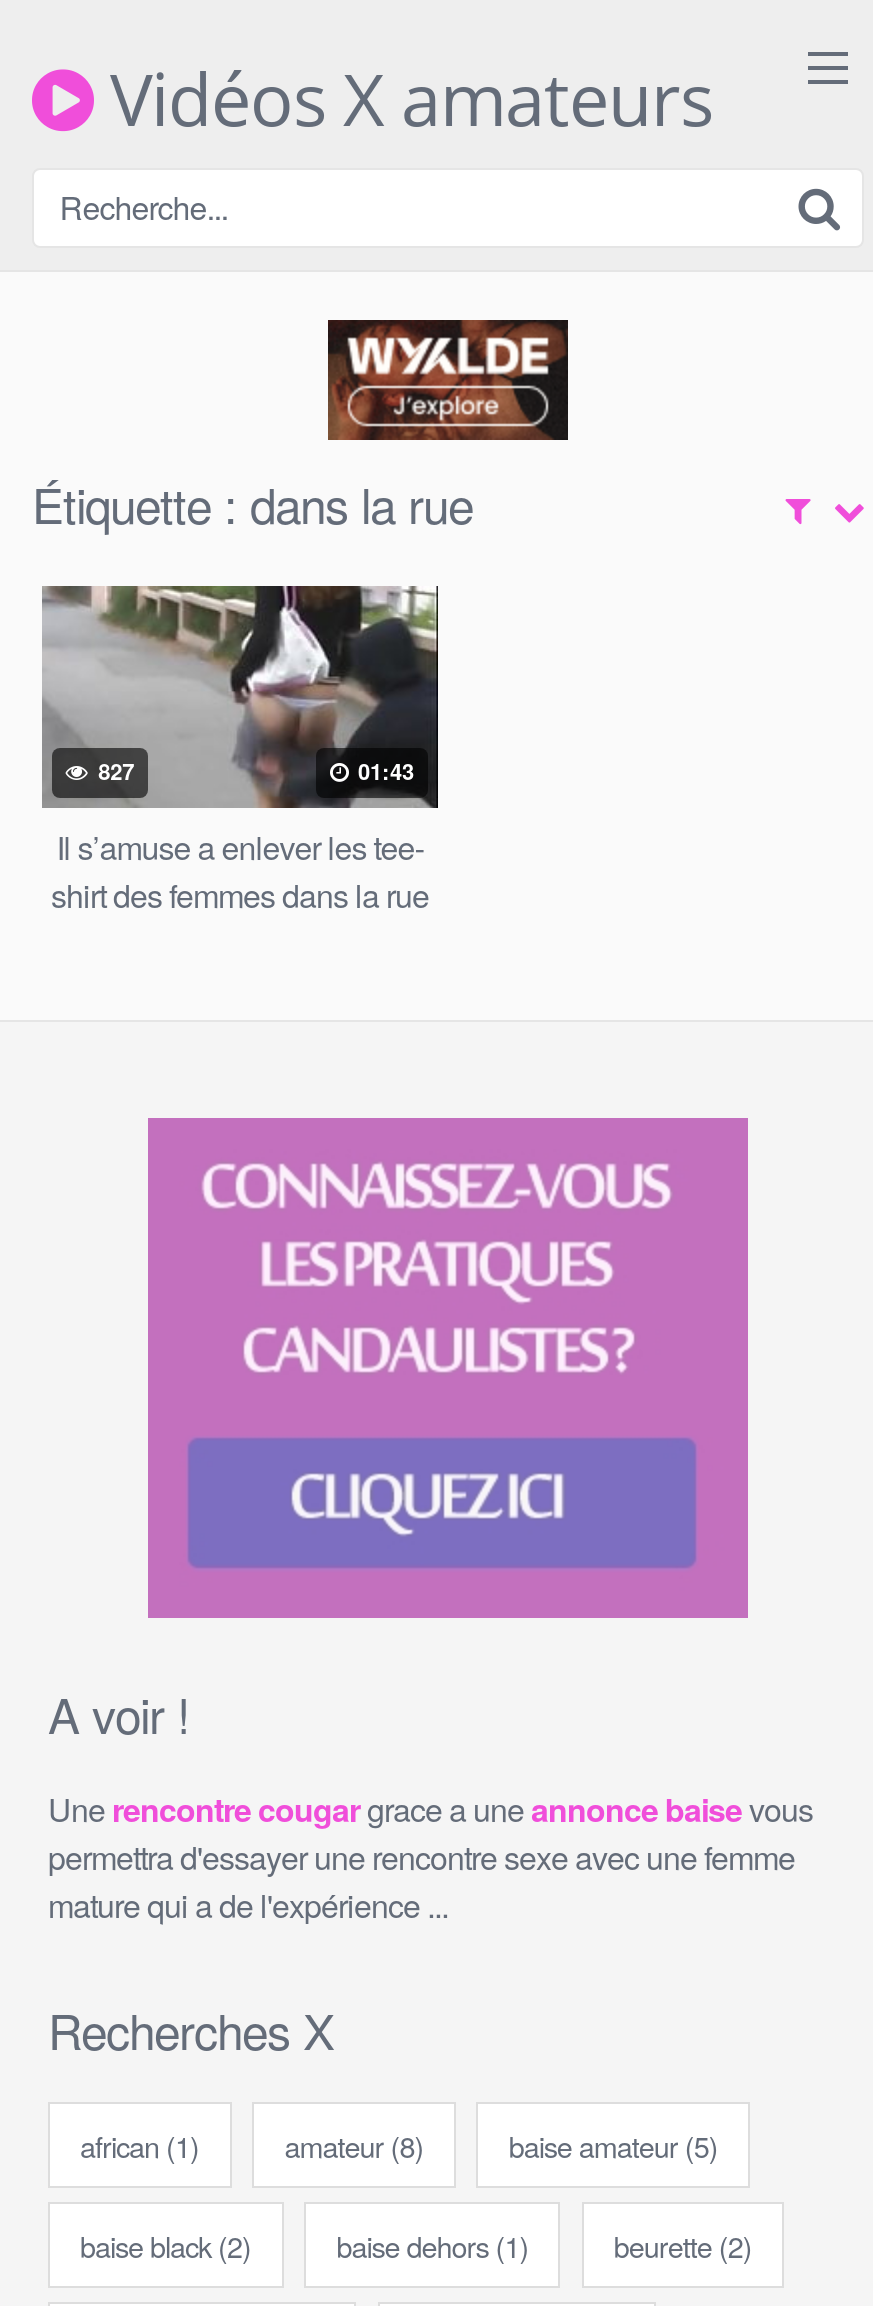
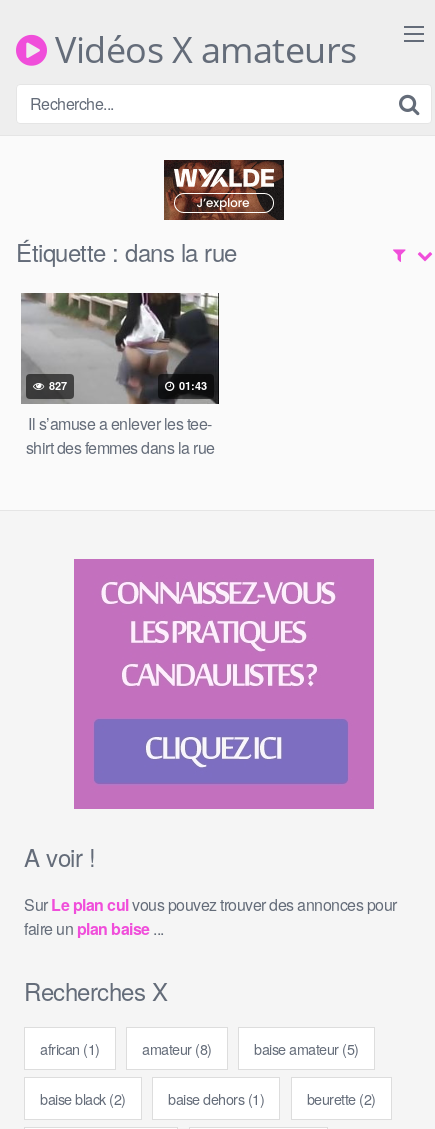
[48,1786,813,1928] Une rencontre cougargrace a une annonce baisevous | permettra d'essayer une rencontre sexe avec une femme | mature qui a de l'expérience ... -> [24,893,396,940] Sur Le plan cul vous pouvez trouver des annonces pour | faire un plan baise...

